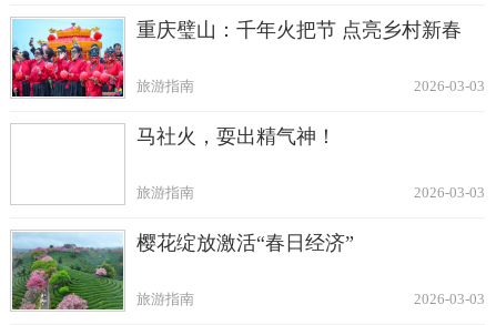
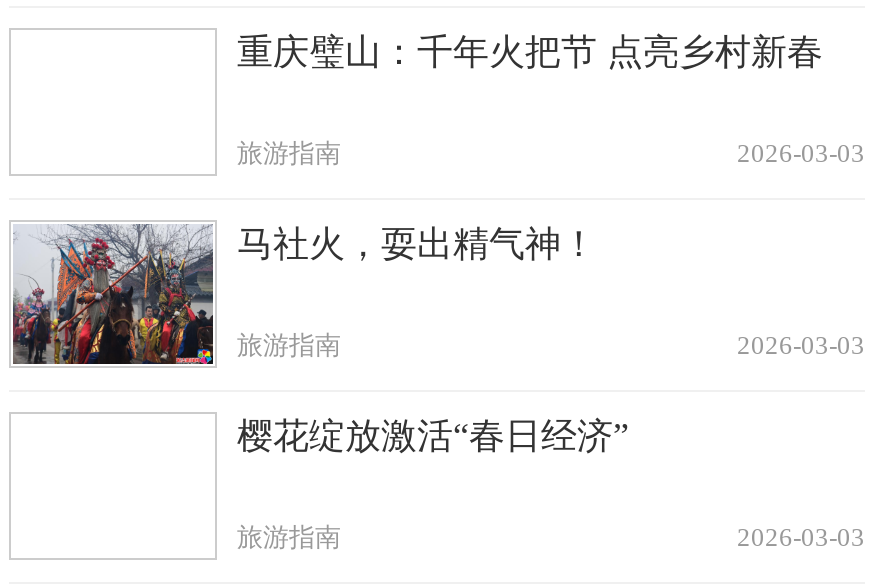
[11,19,124,98] [image] -> none
none -> [11,224,215,366] [image]
[11,232,124,311] [image] -> none

